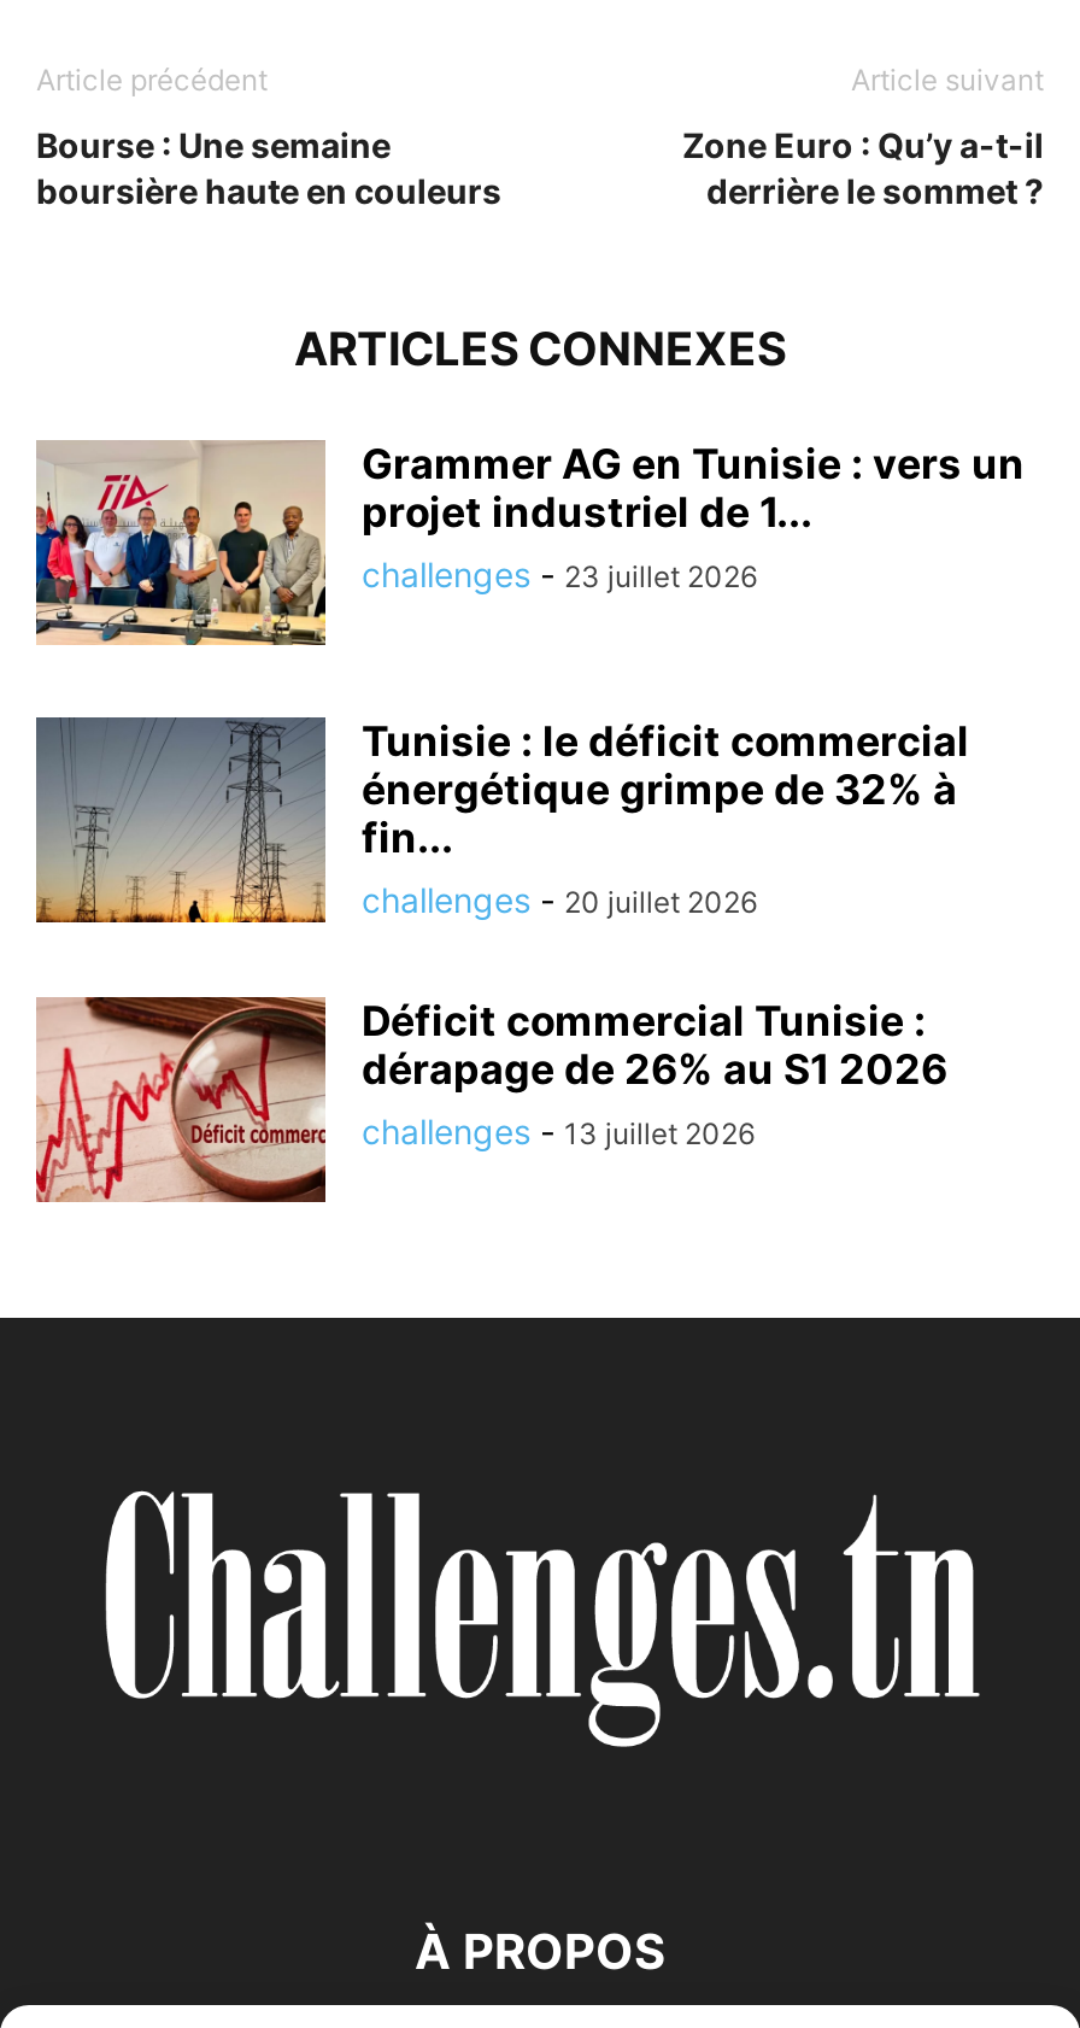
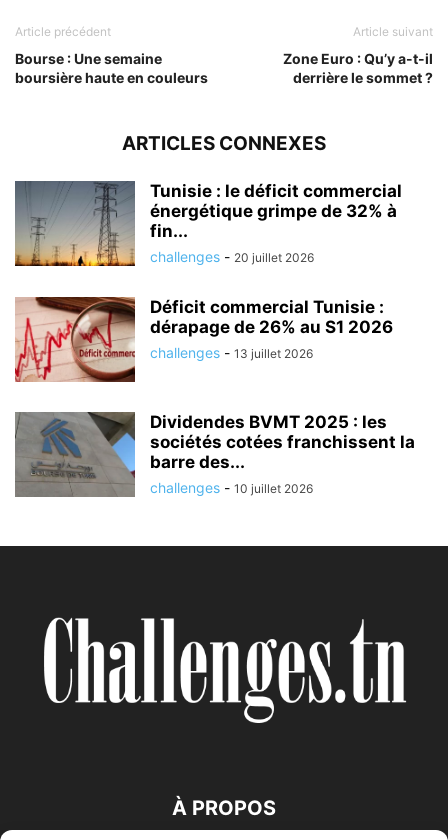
[34,439,1025,646] [image] | Grammer AG en Tunisie : vers un | projet industriel de 1... | challenges - 23 juillet 2026 -> none
moved [34,718,969,1152] -> [14,181,402,361]: [image] | Tunisie : le déficit commercial | énergétique grimpe de 32% à | fin... | challenges - 20 juillet 2026 | Déficit commercial Tunisie : | dérapage de 26% au S1 2026 | challenges - 13 juillet 2026
none -> [14,411,415,498] [image] | Dividendes BVMT 2025 : les | sociétés cotées franchissent la | barre des... | challenges - 10 juillet 2026

